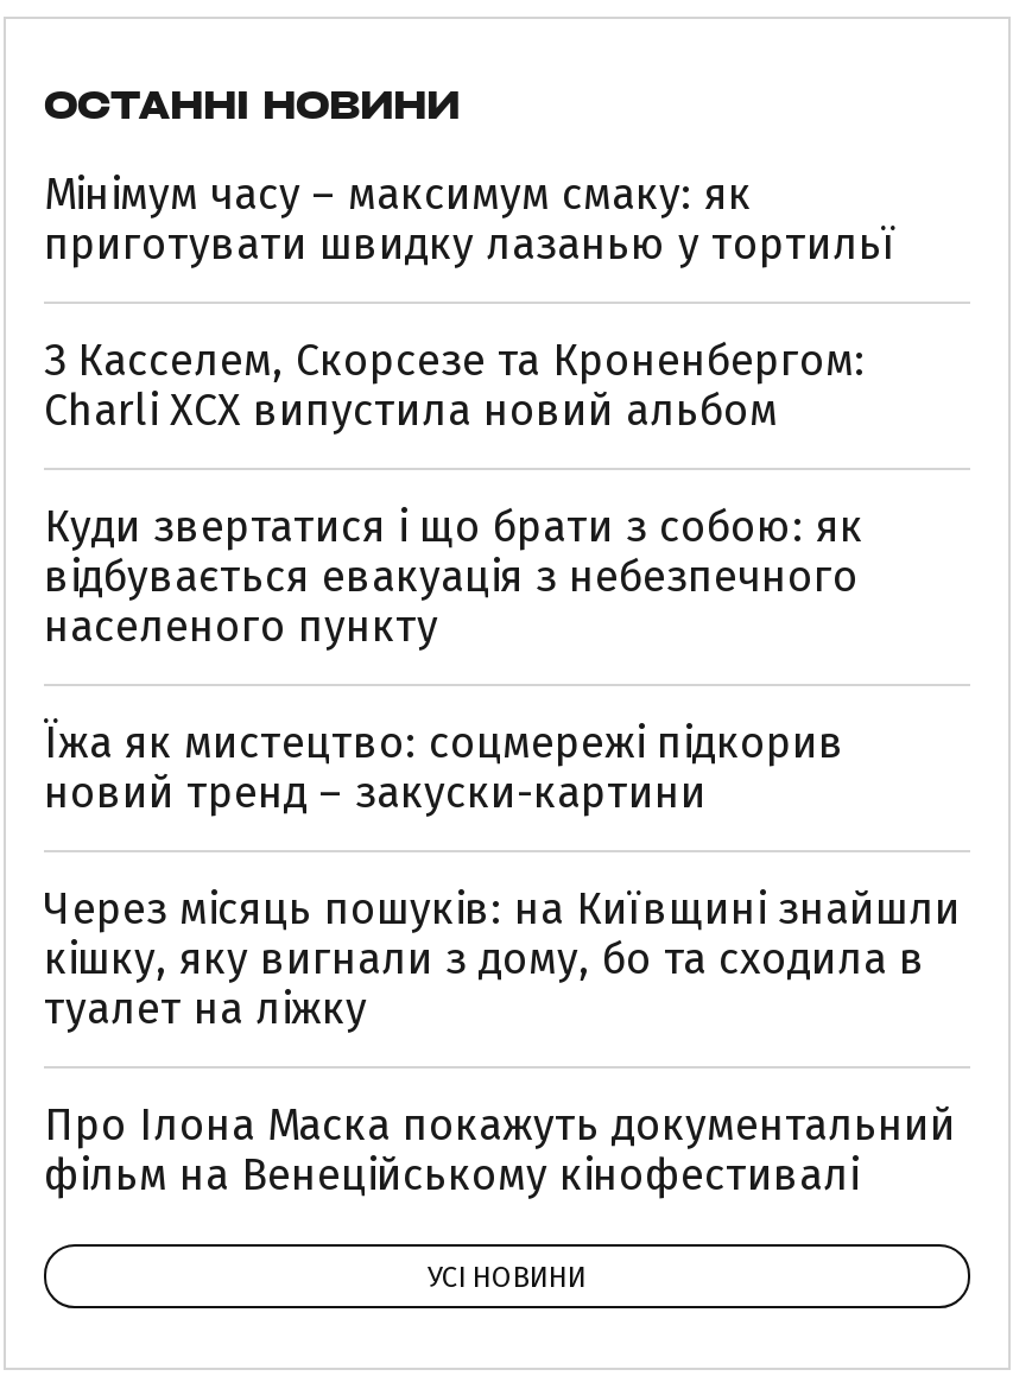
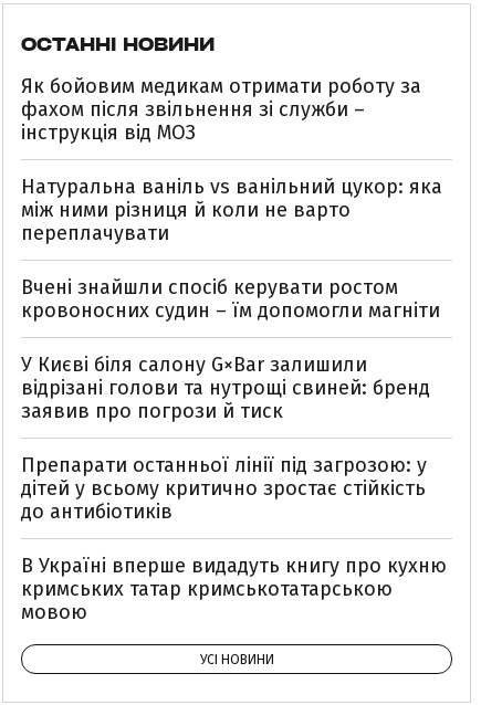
[44,169,897,271] Мінімум часу – максимум смаку: як | приготувати швидку лазанью у тортильї -> [21,74,421,145] Як бойовим медикам отримати роботу за | фахом після звільнення зі служби – | інструкція від МОЗ
[44,335,866,437] З Касселем, Скорсезе та Кроненбергом: | Charli XCX випустила новий альбом -> [21,175,442,245] Натуральна ваніль vs ванільний цукор: яка | між ними різниця й коли не варто | переплачувати
[44,501,863,653] Куди звертатися і що брати з собою: як | відбувається евакуація з небезпечного | населеного пункту -> [21,275,440,323] Вчені знайшли спосіб керувати ростом | кровоносних судин – їм допомогли магніти
[44,717,844,819] Їжа як мистецтво: соцмережі підкорив | новий тренд – закуски-картини -> [21,352,430,423] У Києві біля салону G×Bar залишили | відрізані голови та нутрощі свиней: бренд | заявив про погрози й тиск
[44,883,961,1035] Через місяць пошуків: на Київщині знайшли | кішку, яку вигнали з дому, бо та сходила в | туалет на ліжку -> [21,453,427,524] Препарати останньої лінії під загрозою: у | дітей у всьому критично зростає стійкість | до антибіотиків
[44,1099,956,1201] Про Ілона Маска покажуть документальний | фільм на Венеційському кінофестивалі -> [21,554,447,624] В Україні вперше видадуть книгу про кухню | кримських татар кримськотатарською | мовою

